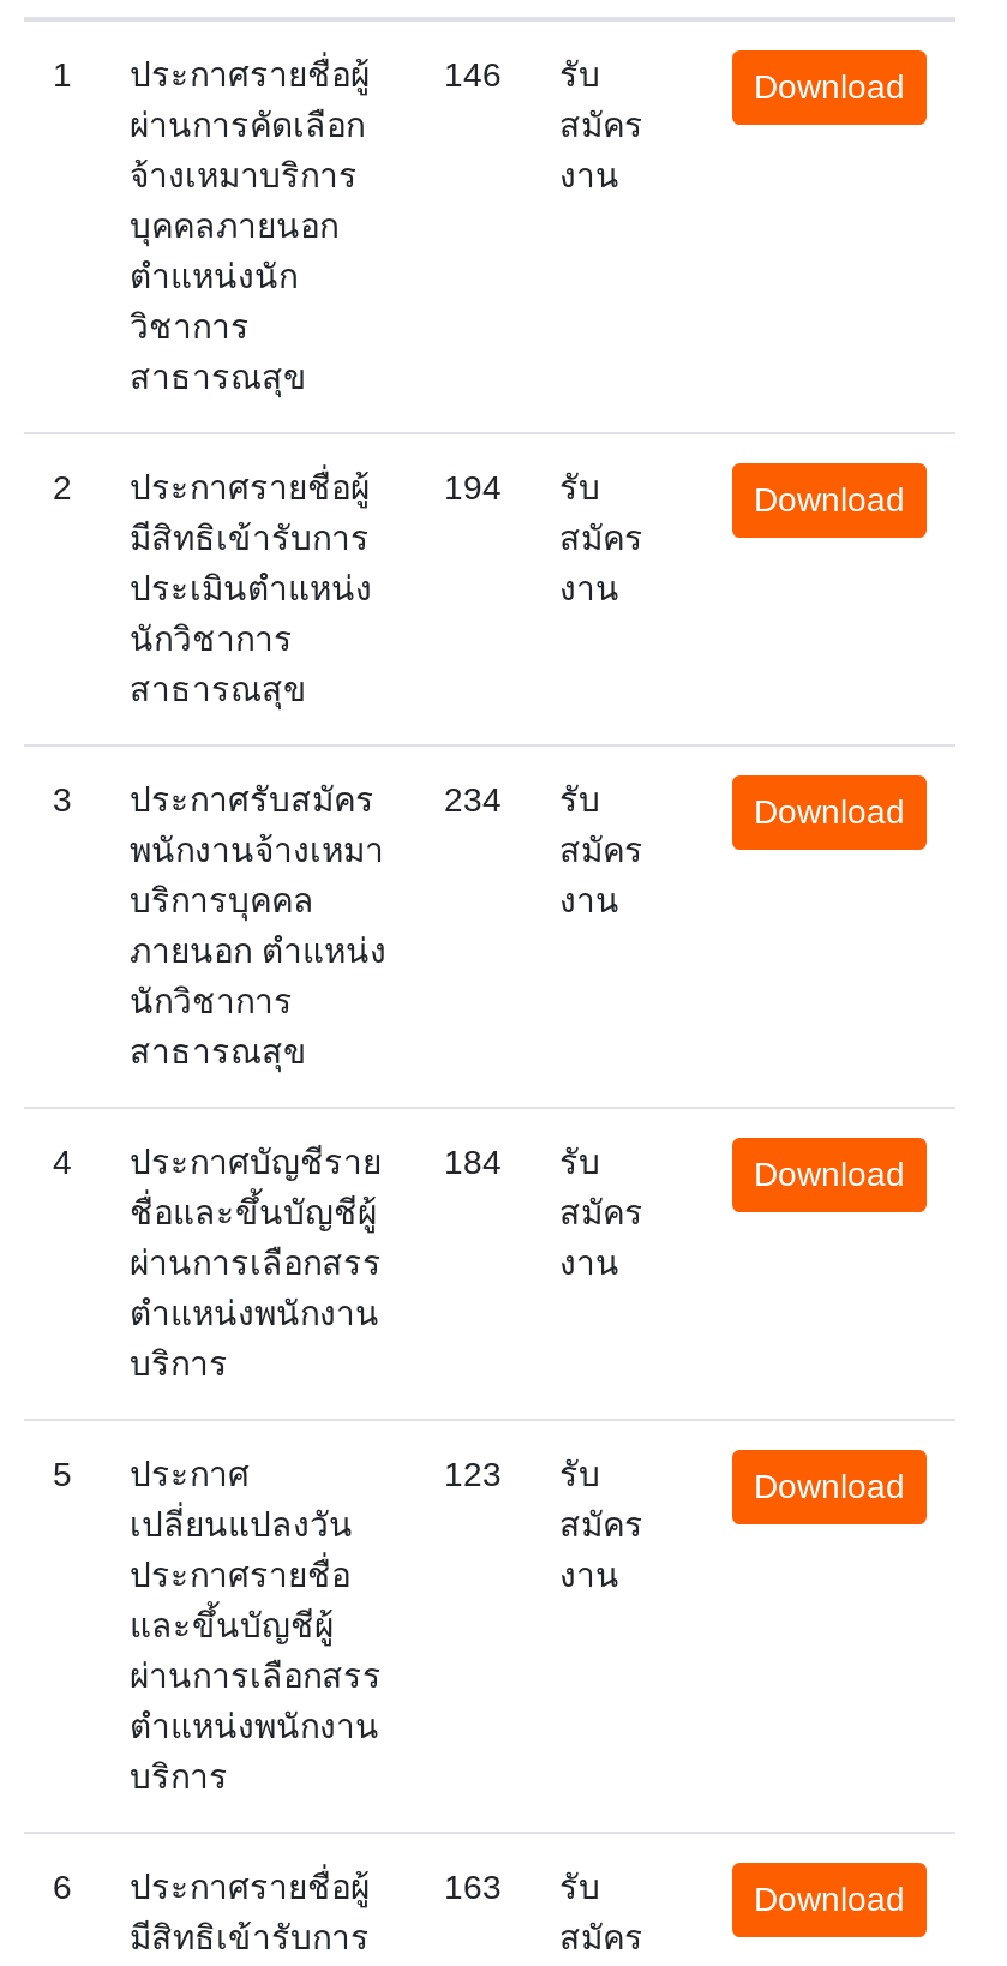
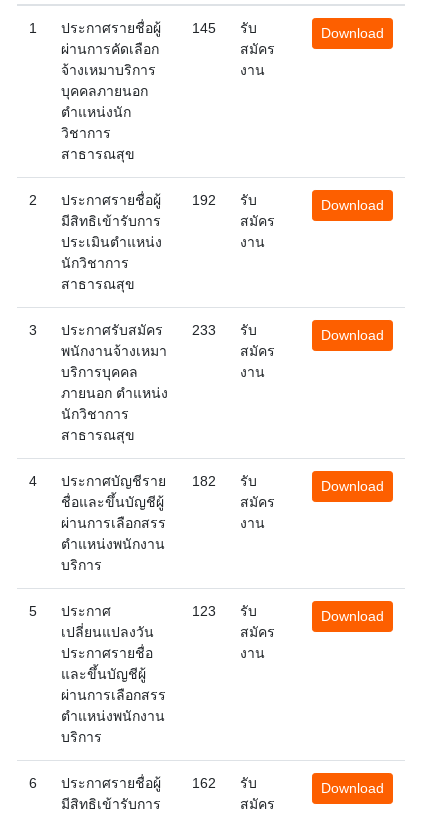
[53,55,600,94] 1 ประกาศรายชื่อผู้ 146 รับ -> [29,20,257,36] 1 ประกาศรายชื่อผู้ 145 รับ
[53,468,600,507] 2 ประกาศรายชื่อผู้ 194 รับ -> [29,192,257,208] 2 ประกาศรายชื่อผู้ 192 รับ
[53,780,600,819] 3 ประกาศรับสมัคร 234 รับ -> [29,322,257,338] 3 ประกาศรับสมัคร 233 รับ
[53,1143,600,1181] 4 ประกาศบัญชีราย 184 รับ -> [29,473,257,489] 4 ประกาศบัญชีราย 182 รับ
[53,1868,600,1906] 6 ประกาศรายชื่อผู้ 163 รับ -> [29,775,257,791] 6 ประกาศรายชื่อผู้ 162 รับ

